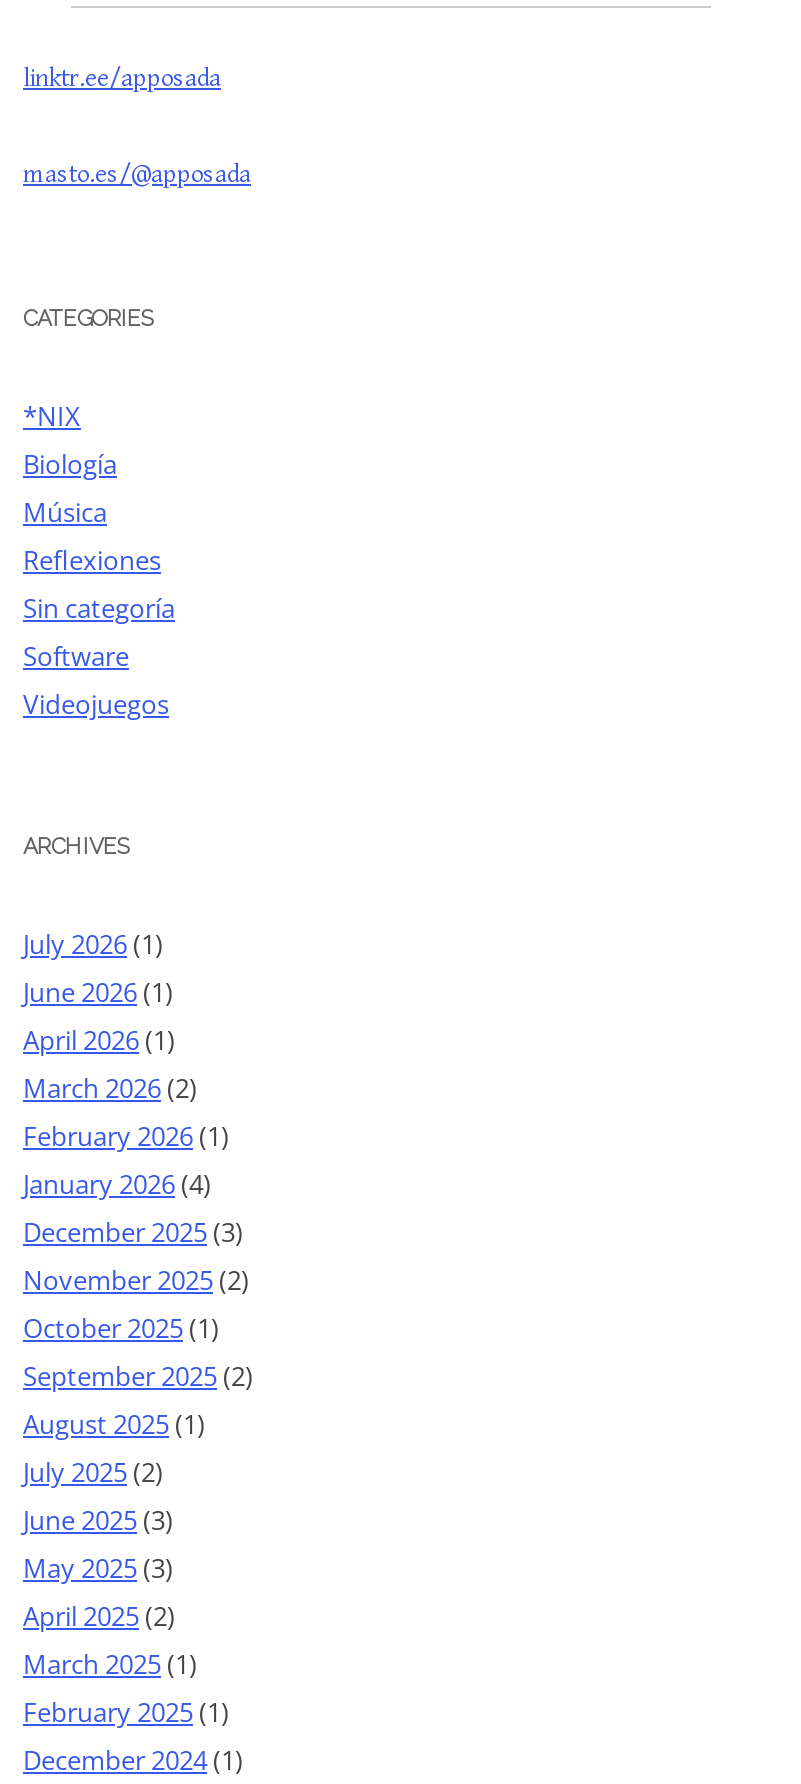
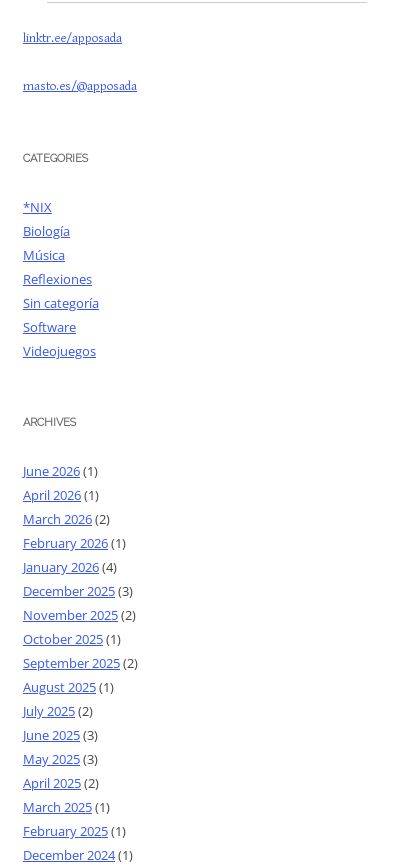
[23,926,163,962] July 2026 (1) -> none

